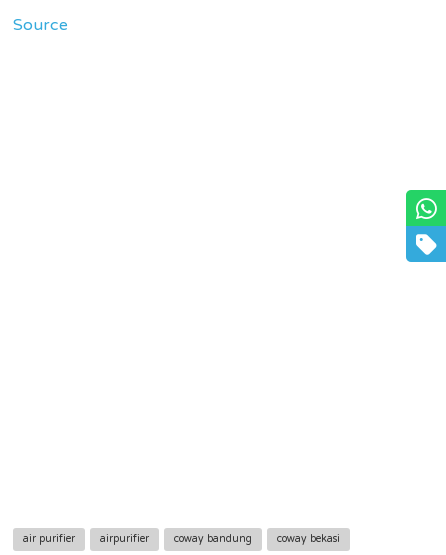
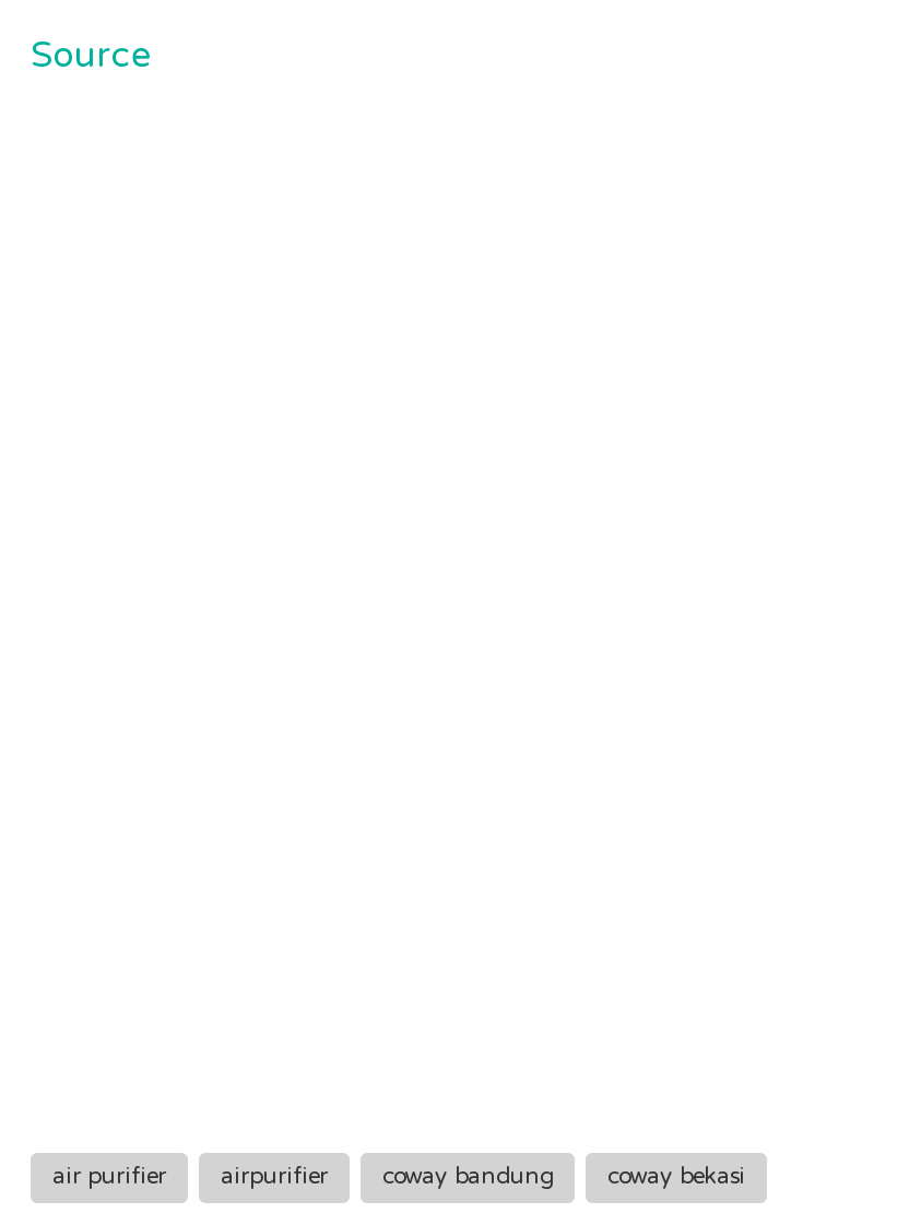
[405,189,443,263] [image] -> none

